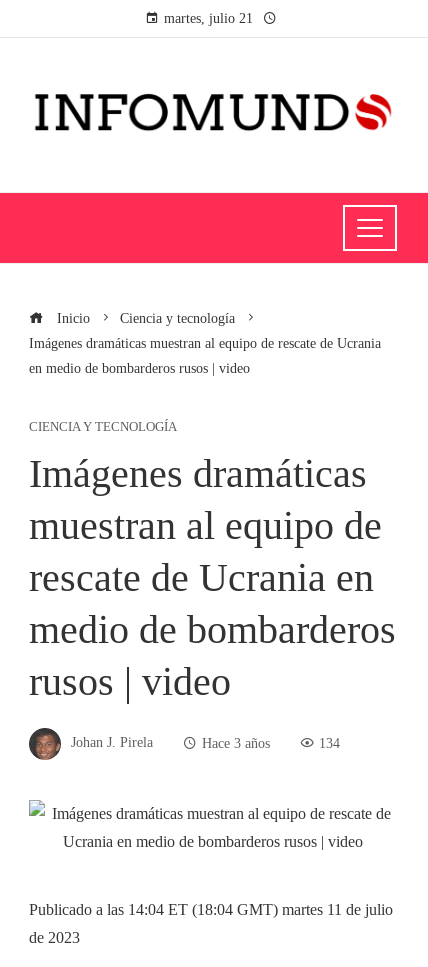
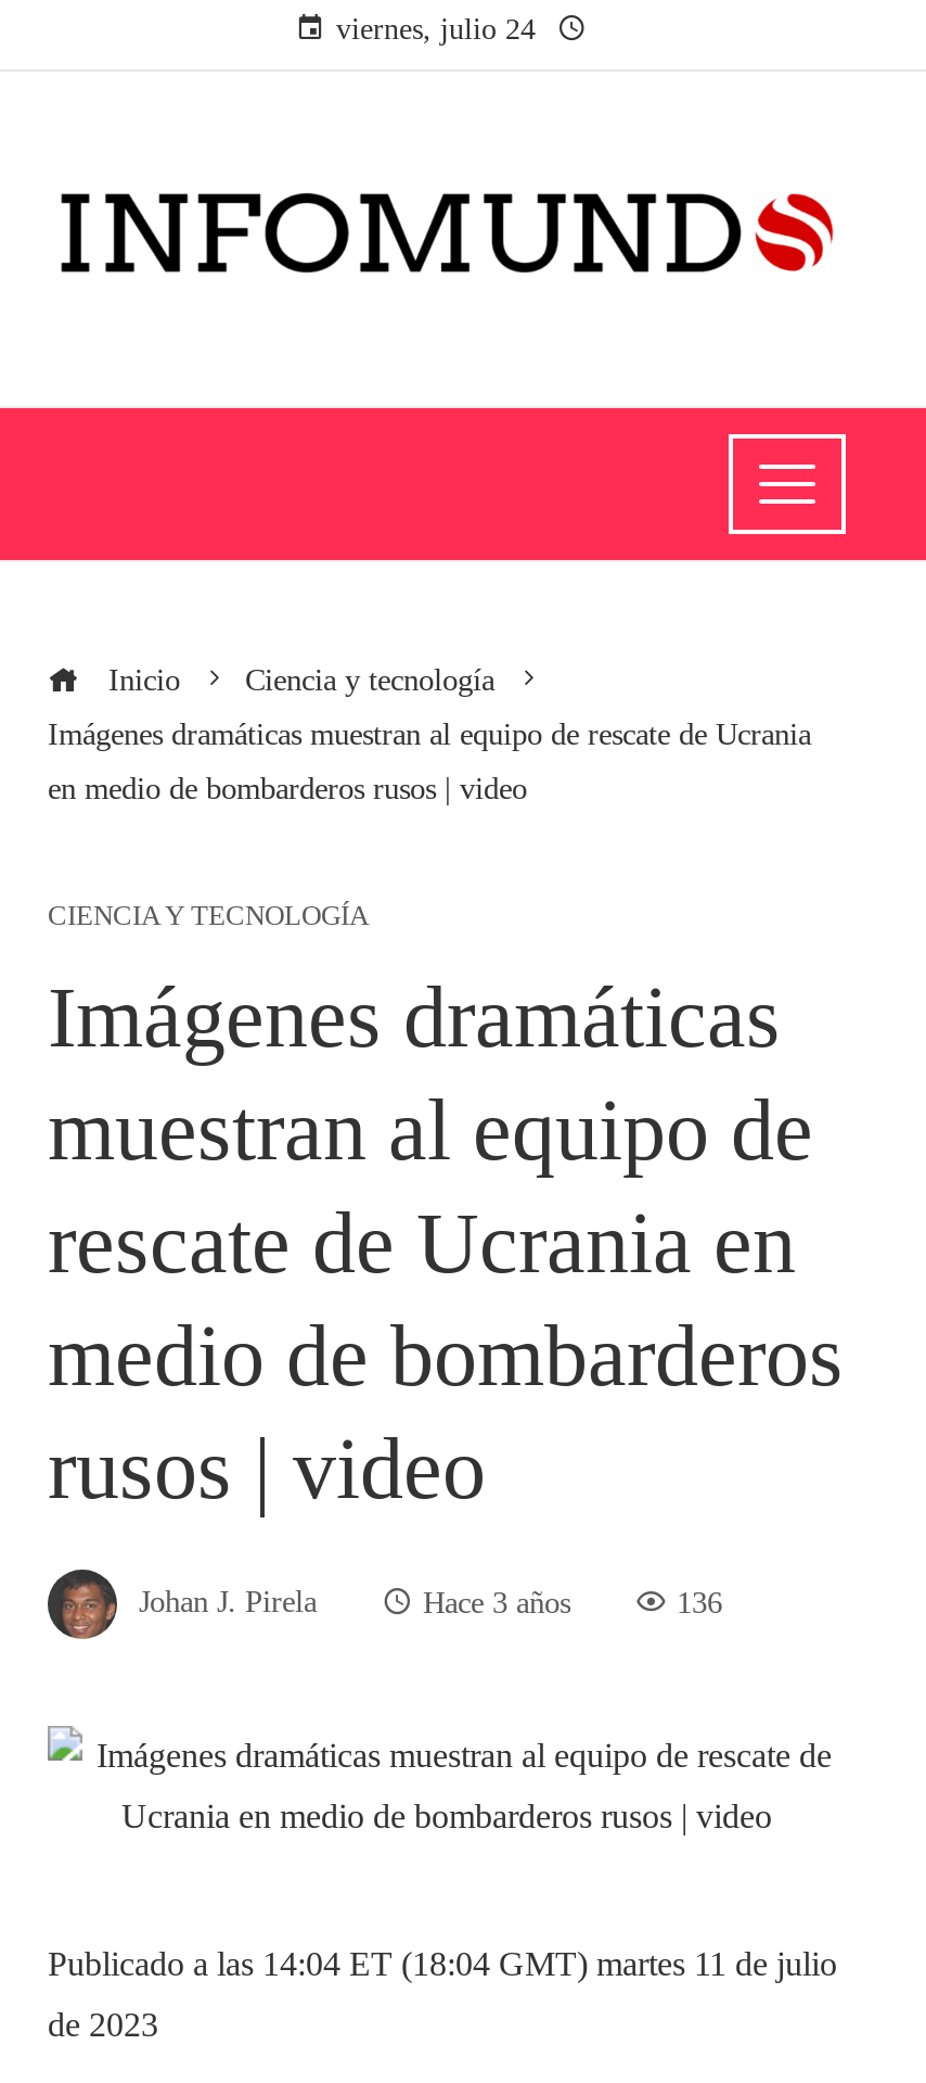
[163,11,252,26] martes, julio 21 -> [336,13,536,46] viernes, julio 24
[319,735,340,751] 134 -> [677,1584,722,1619] 136

